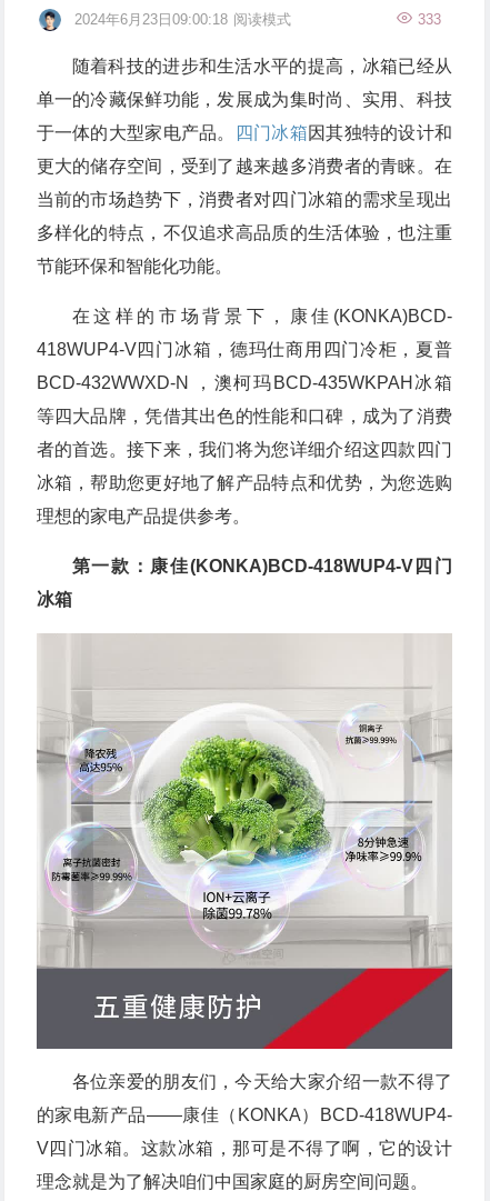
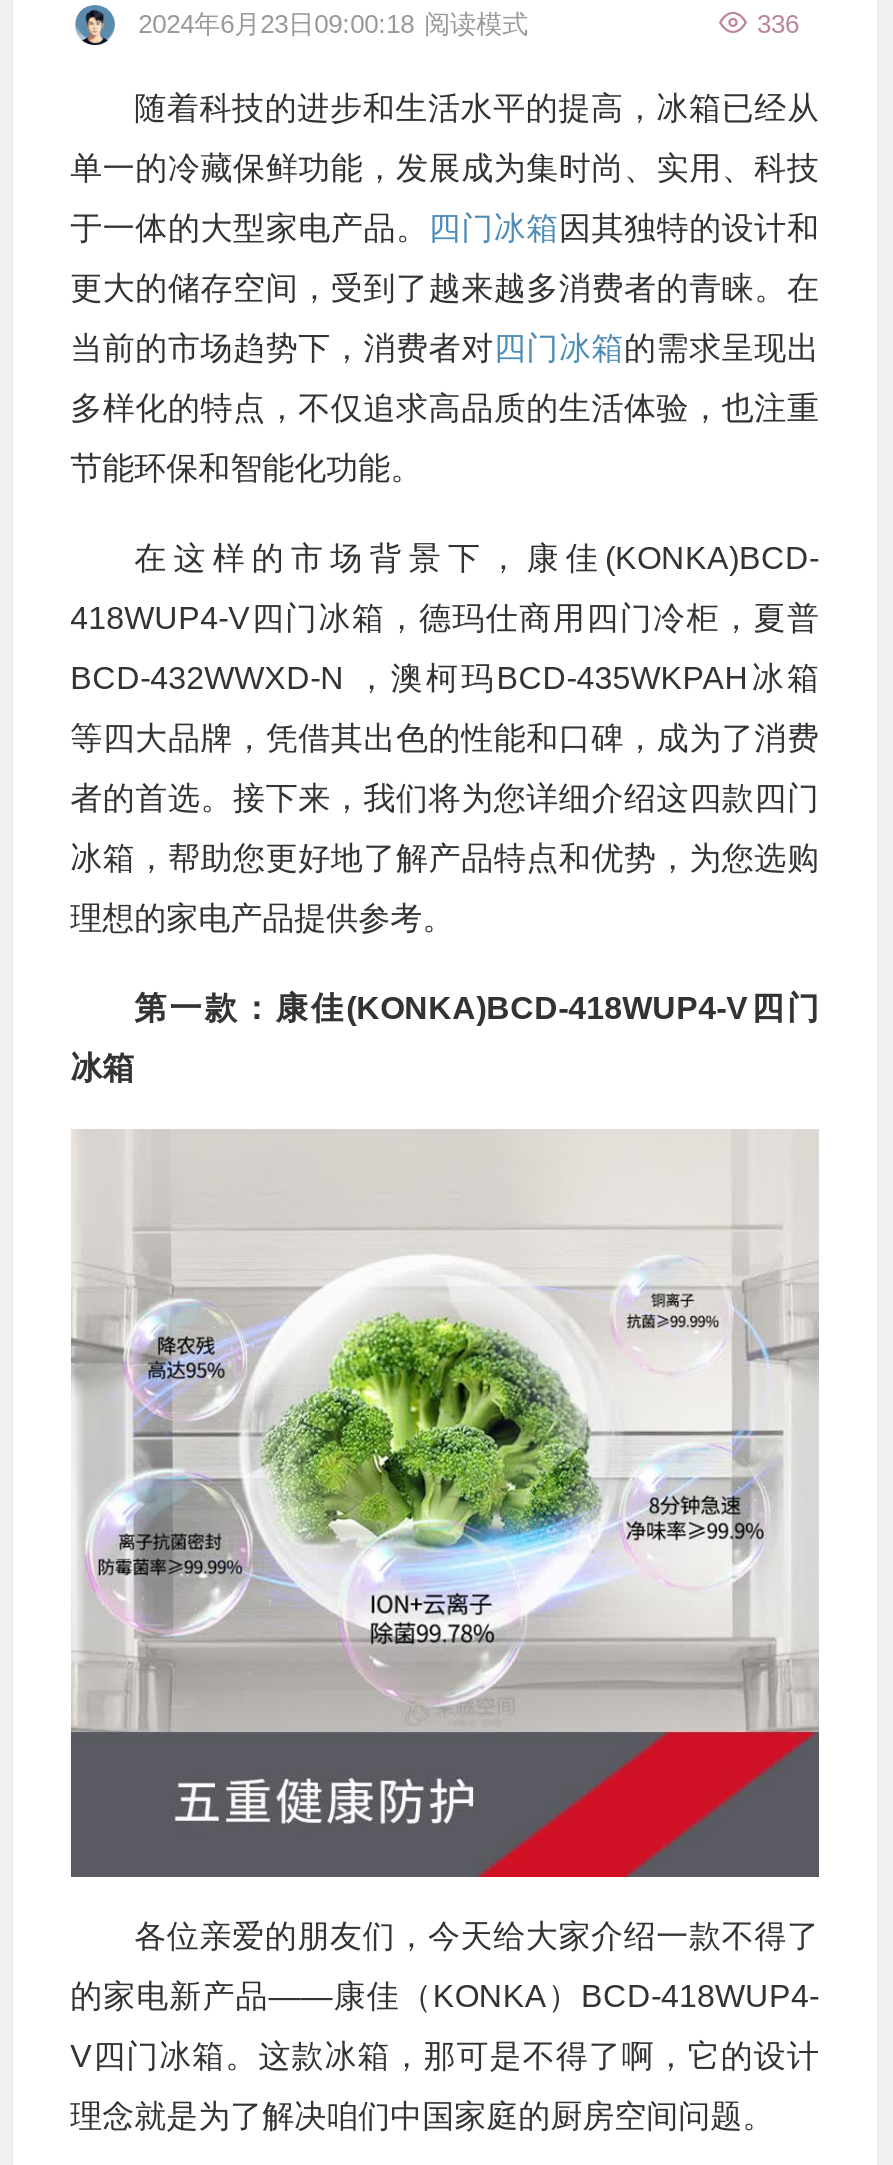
[418,11,441,28] 333 -> [757,9,799,39] 336

